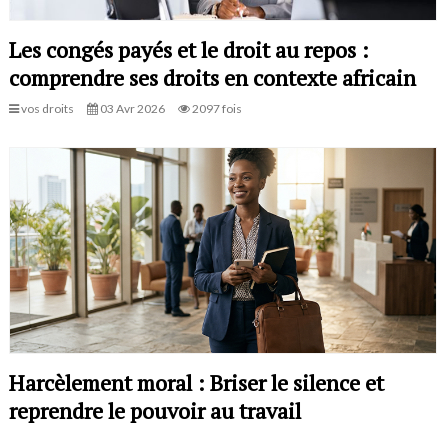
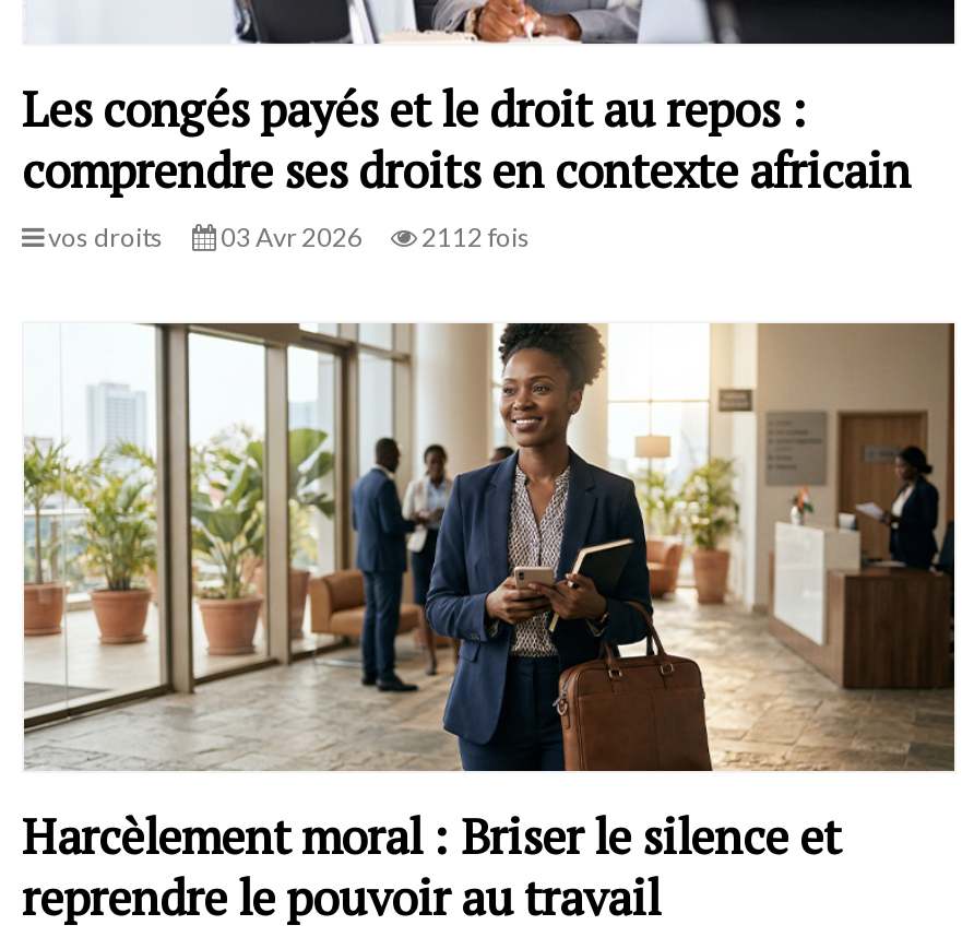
[19,101,242,116] vos droits 03 Avr 2026 2097 fois -> [44,221,531,254] vos droits 03 Avr 2026 2112 fois

